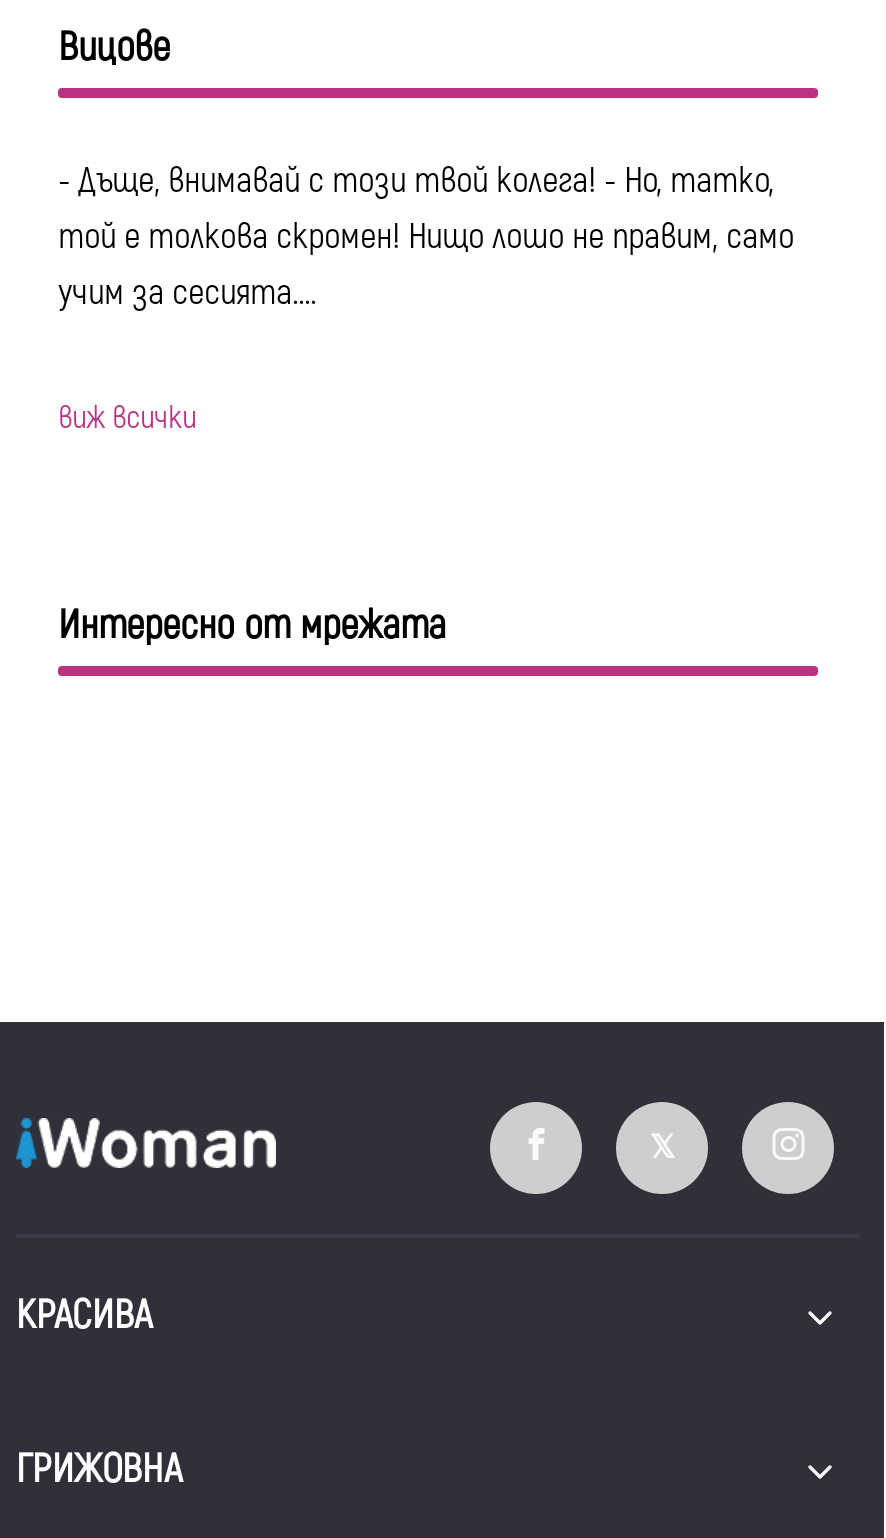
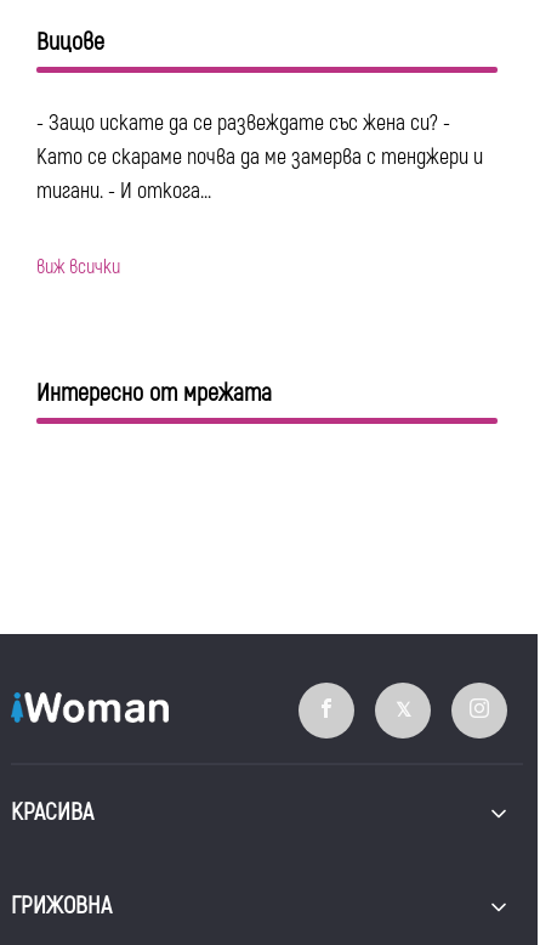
[58,159,794,317] - Дъще, внимавай с този твой колега! - Но, татко, | той е толкова скромен! Нищо лошо не правим, само | учим за сесията.... -> [37,110,483,206] - Защо искате да се развеждате със жена си? - | Като се скараме почва да ме замерва с тенджери и | тигани. - И откога...

